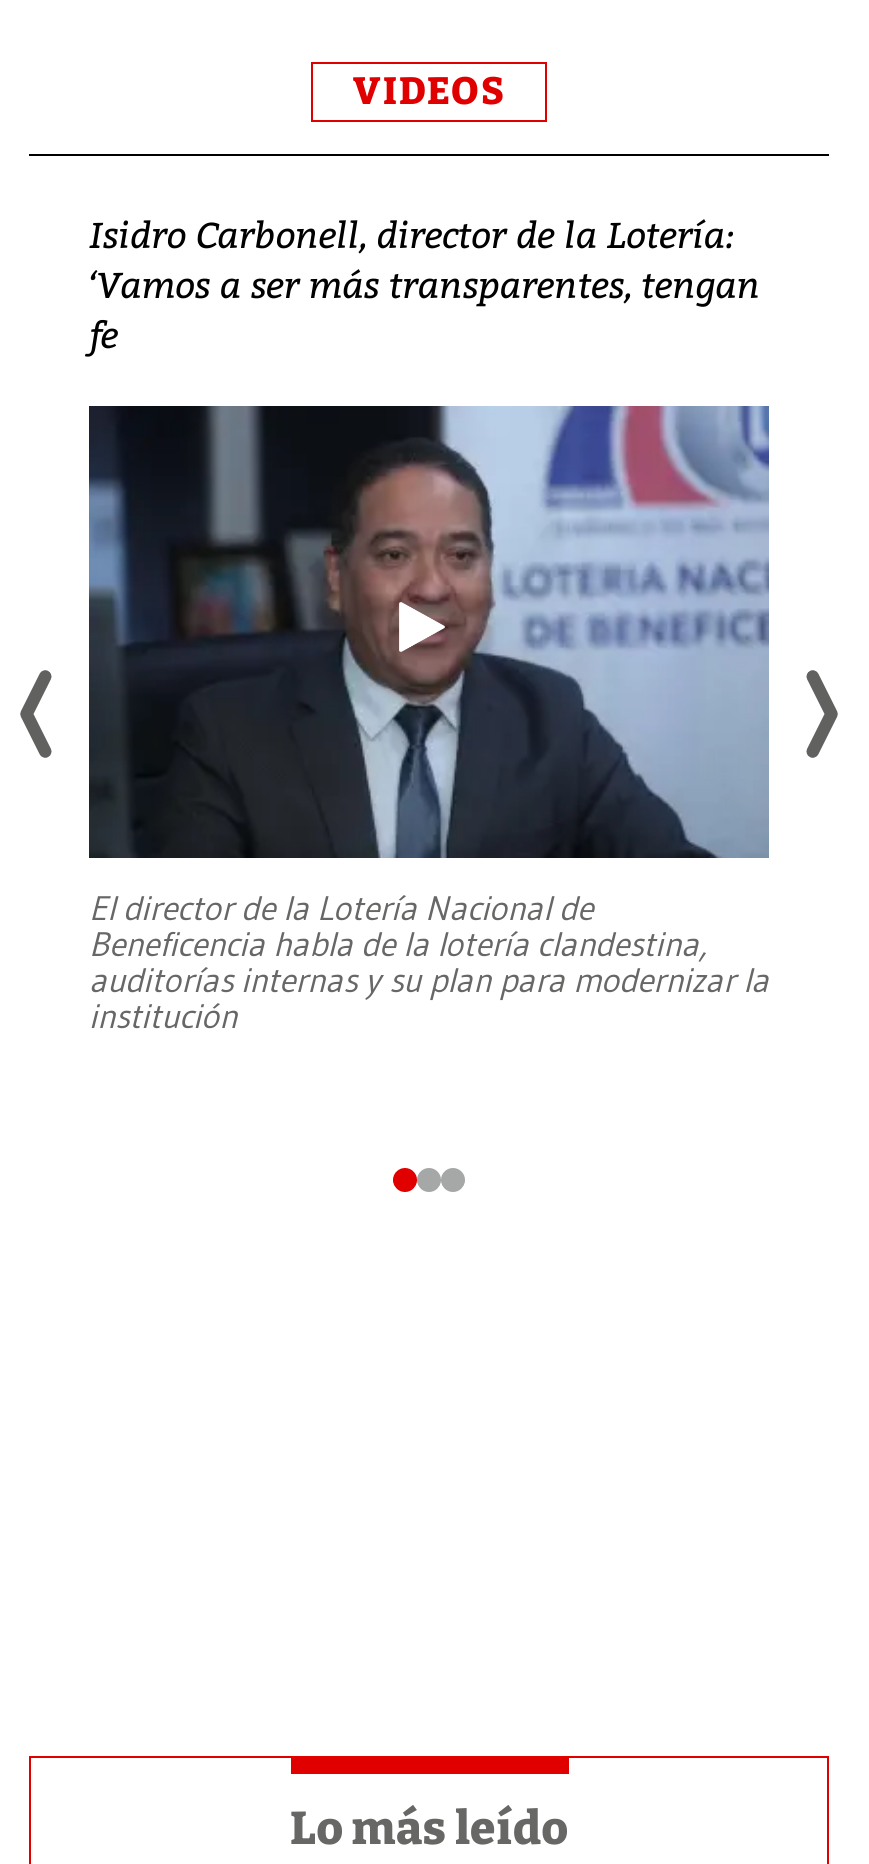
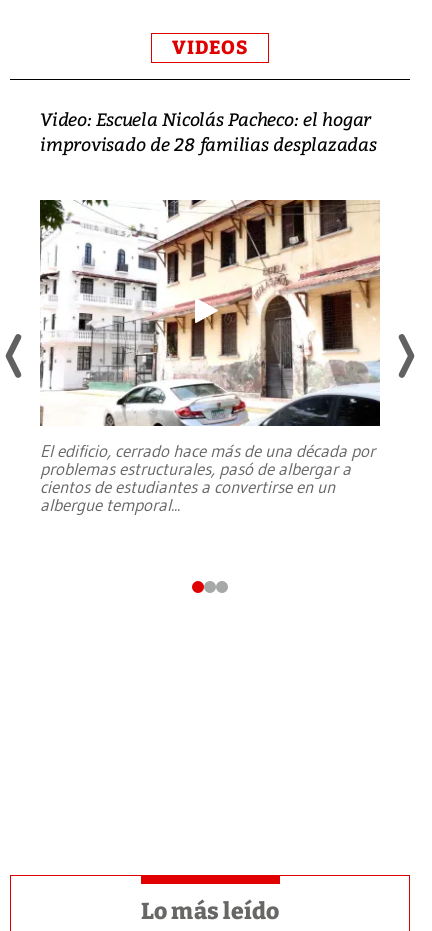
[89,207,760,357] Isidro Carbonell, director de la Lotería: | ‘Vamos a ser más transparentes, tengan | fe -> [40,105,376,155] Video: Escuela Nicolás Pacheco: el hogar | improvisado de 28 familias desplazadas
[87,404,771,1036] [image] | El director de la Lotería Nacional de | Beneficencia habla de la lotería clandestina, | auditorías internas y su plan para modernizar la | institución -> [39,199,380,515] [image] | El edificio, cerrado hace más de una década por | problemas estructurales, pasó de albergar a | cientos de estudiantes a convertirse en un | albergue temporal...

